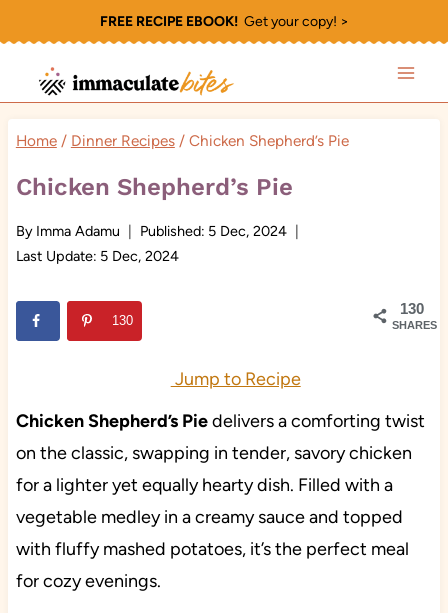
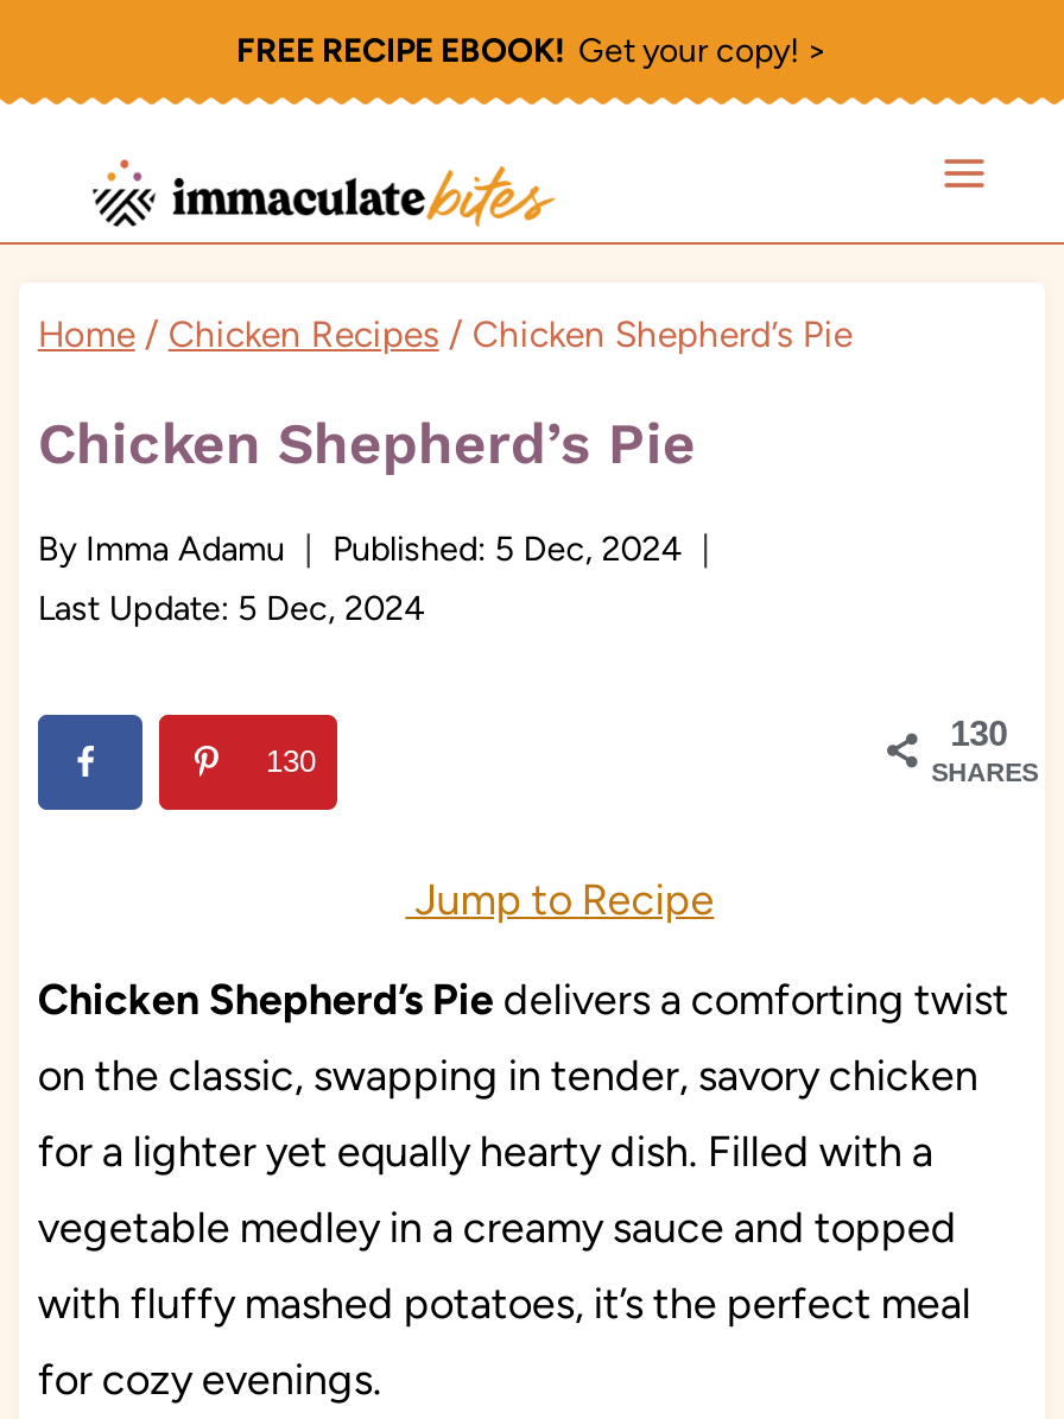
[16,131,349,150] Home / Dinner Recipes / Chicken Shepherd’s Pie -> [38,310,852,356] Home / Chicken Recipes / Chicken Shepherd’s Pie

